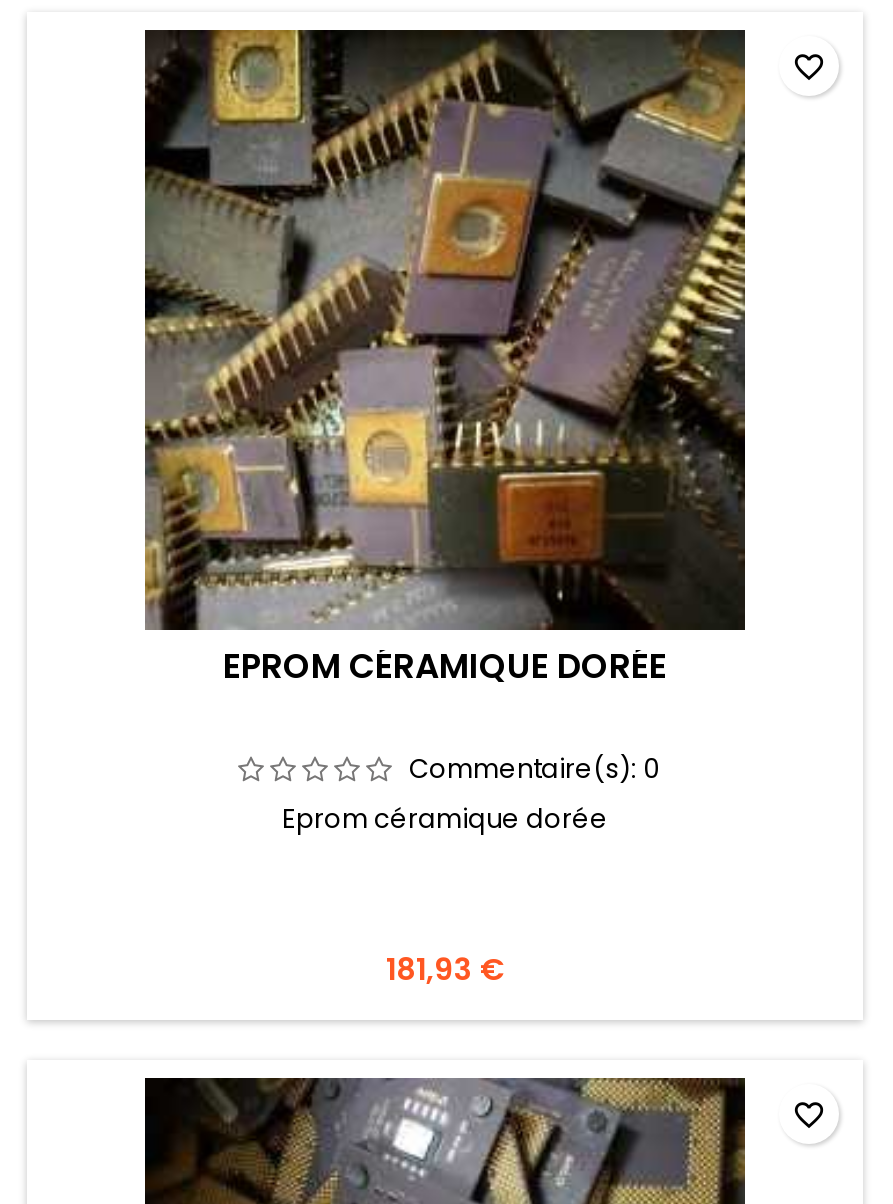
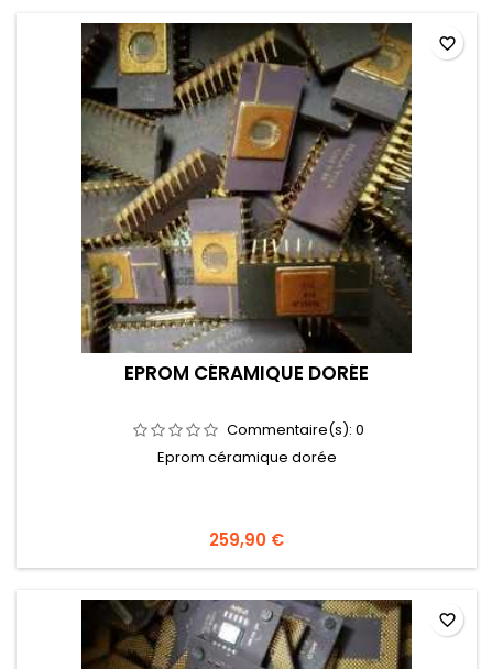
[386,947,504,989] 181,93 € -> [209,528,284,551] 259,90 €

